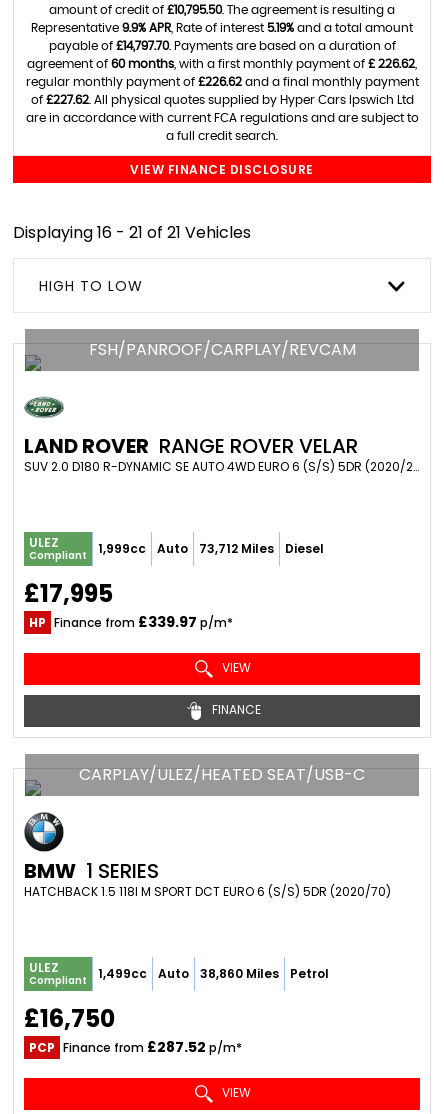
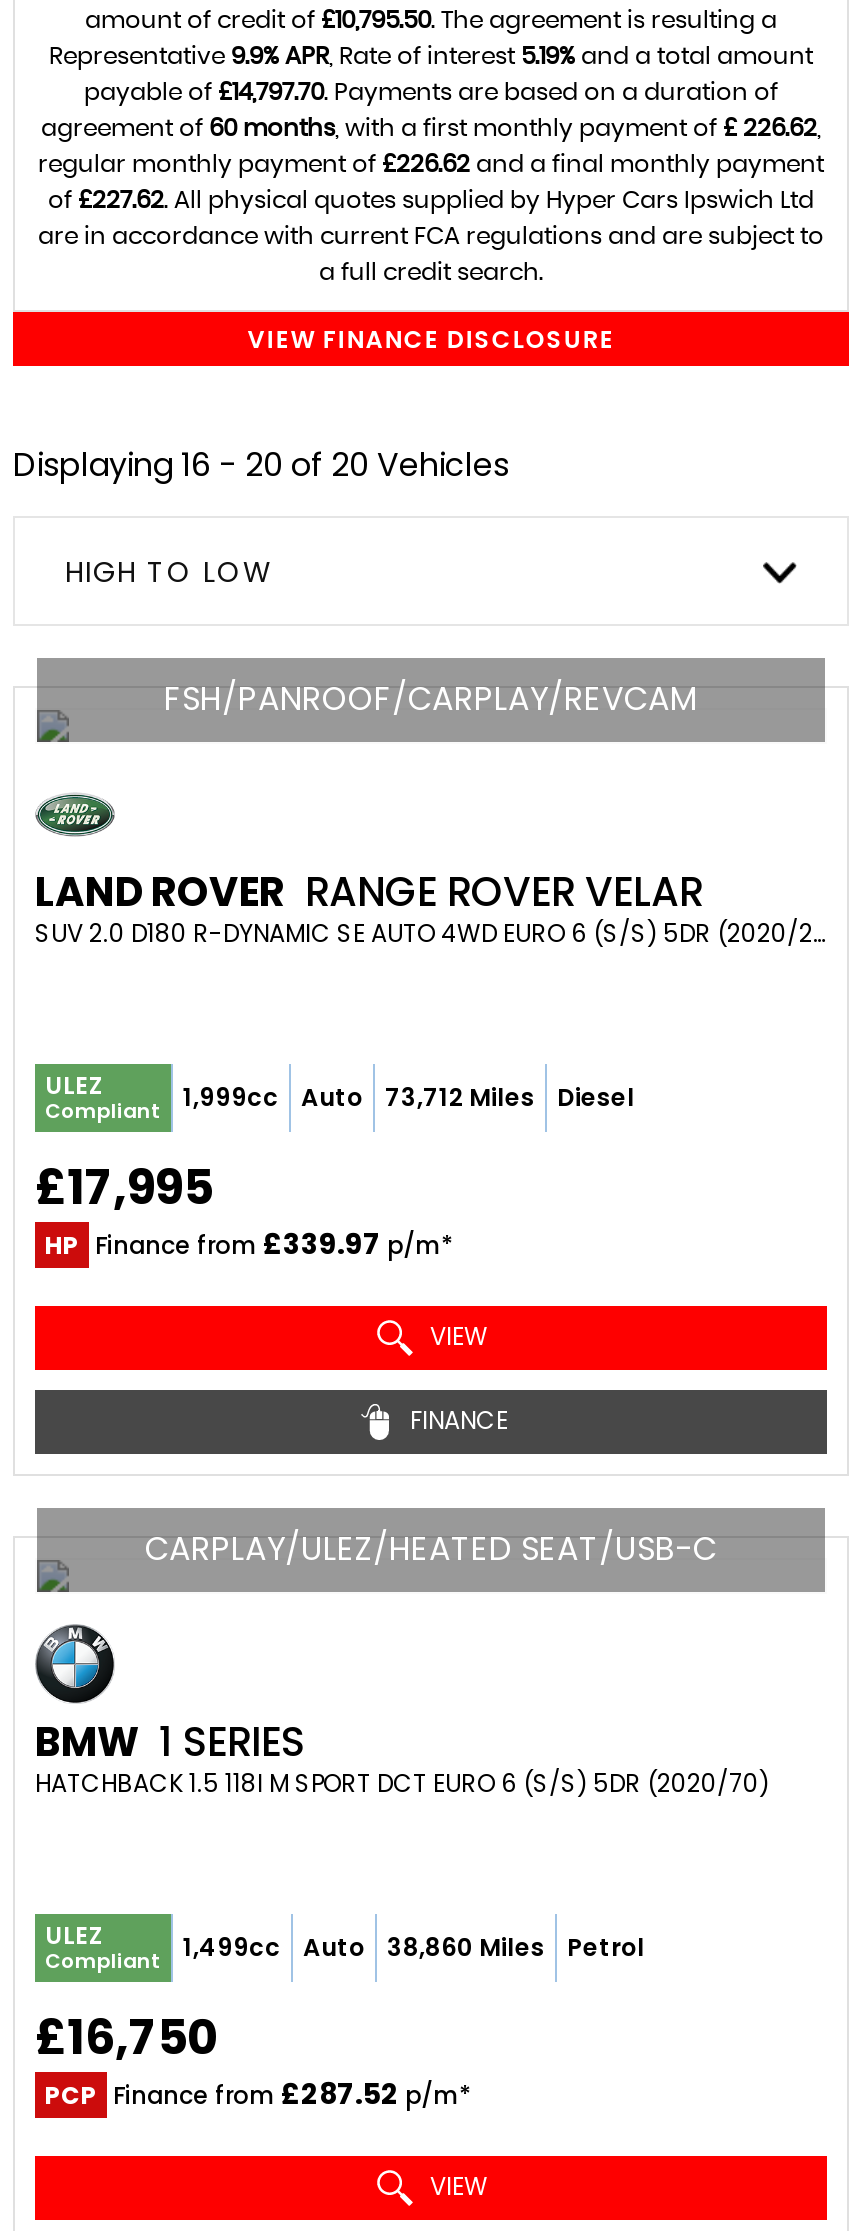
[13,221,251,244] Displaying 16 - 21 of 21 Vehicles -> [13,442,509,488] Displaying 16 - 20 of 20 Vehicles

